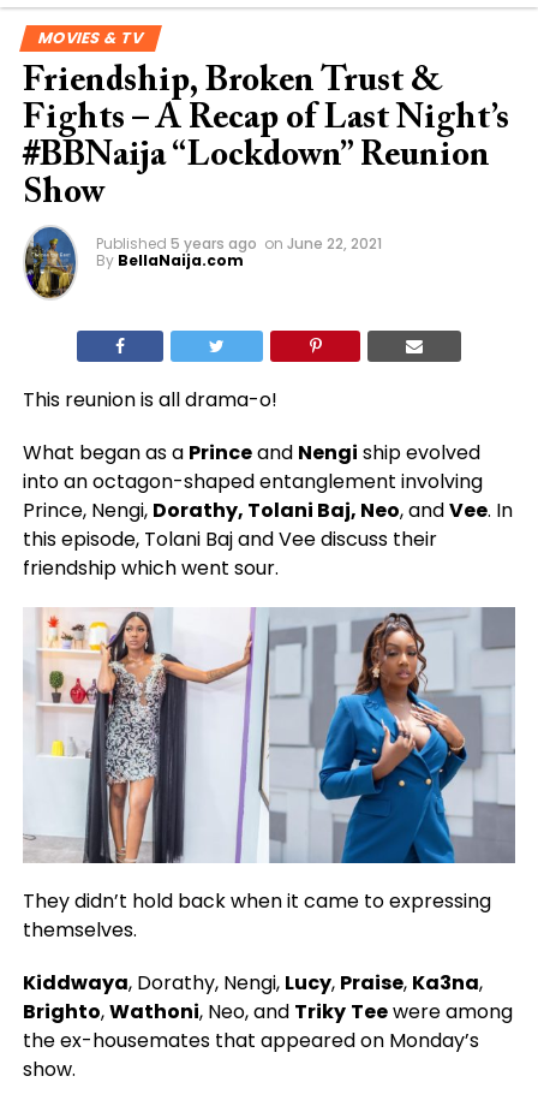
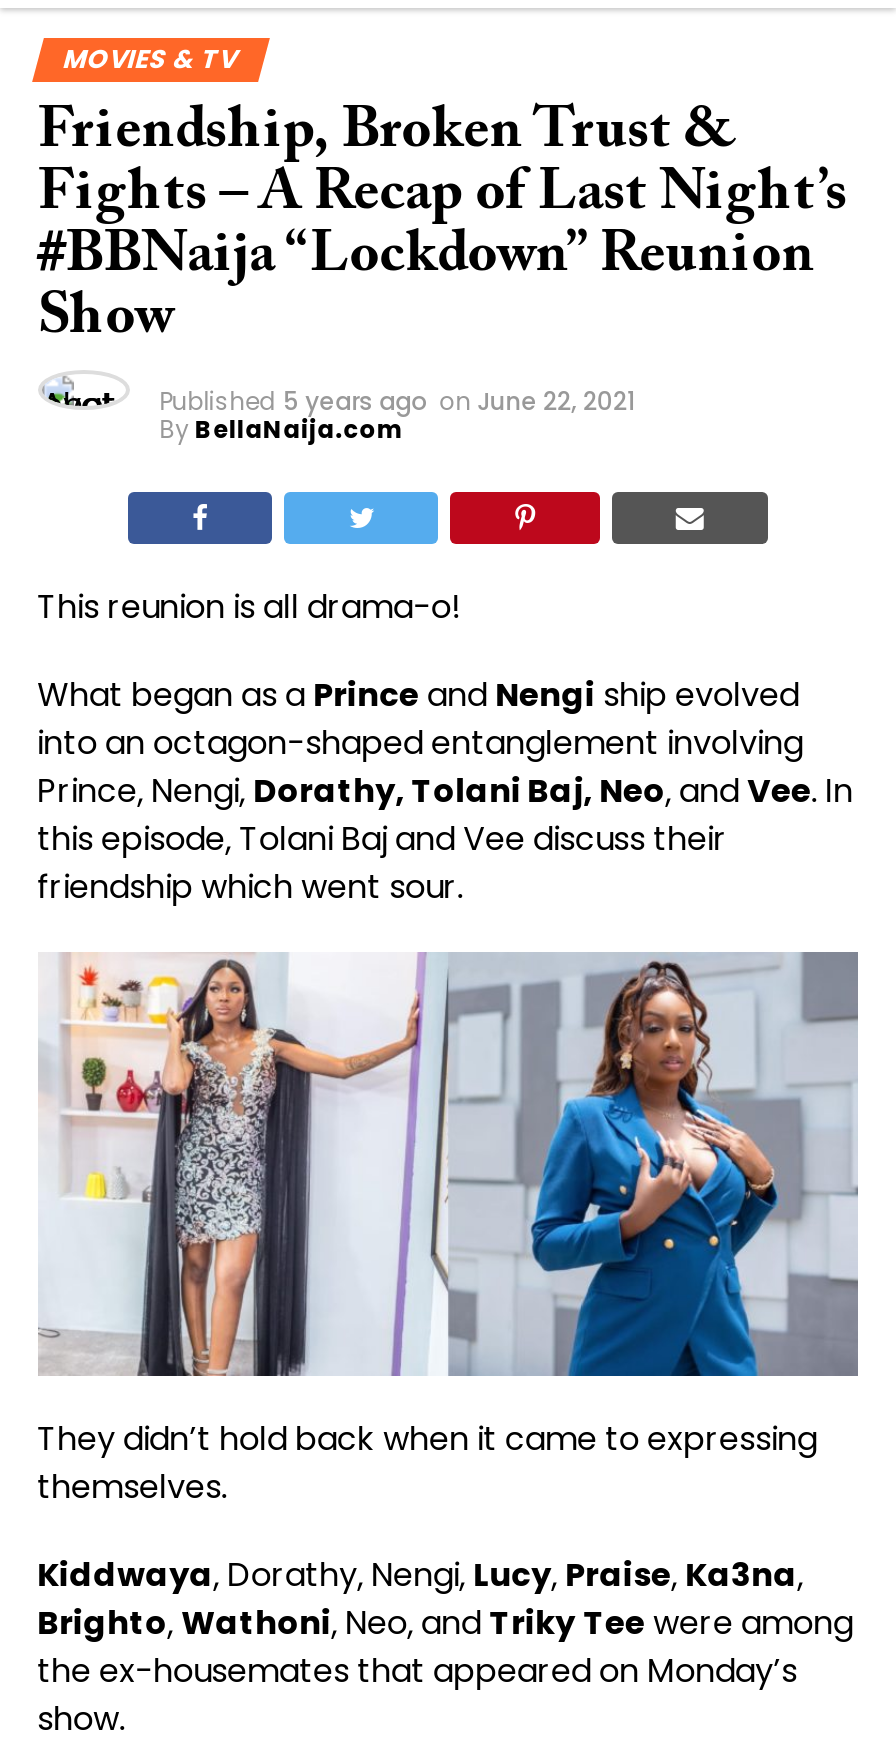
[23,226,78,301] [image] -> [40,374,126,440] [image]

